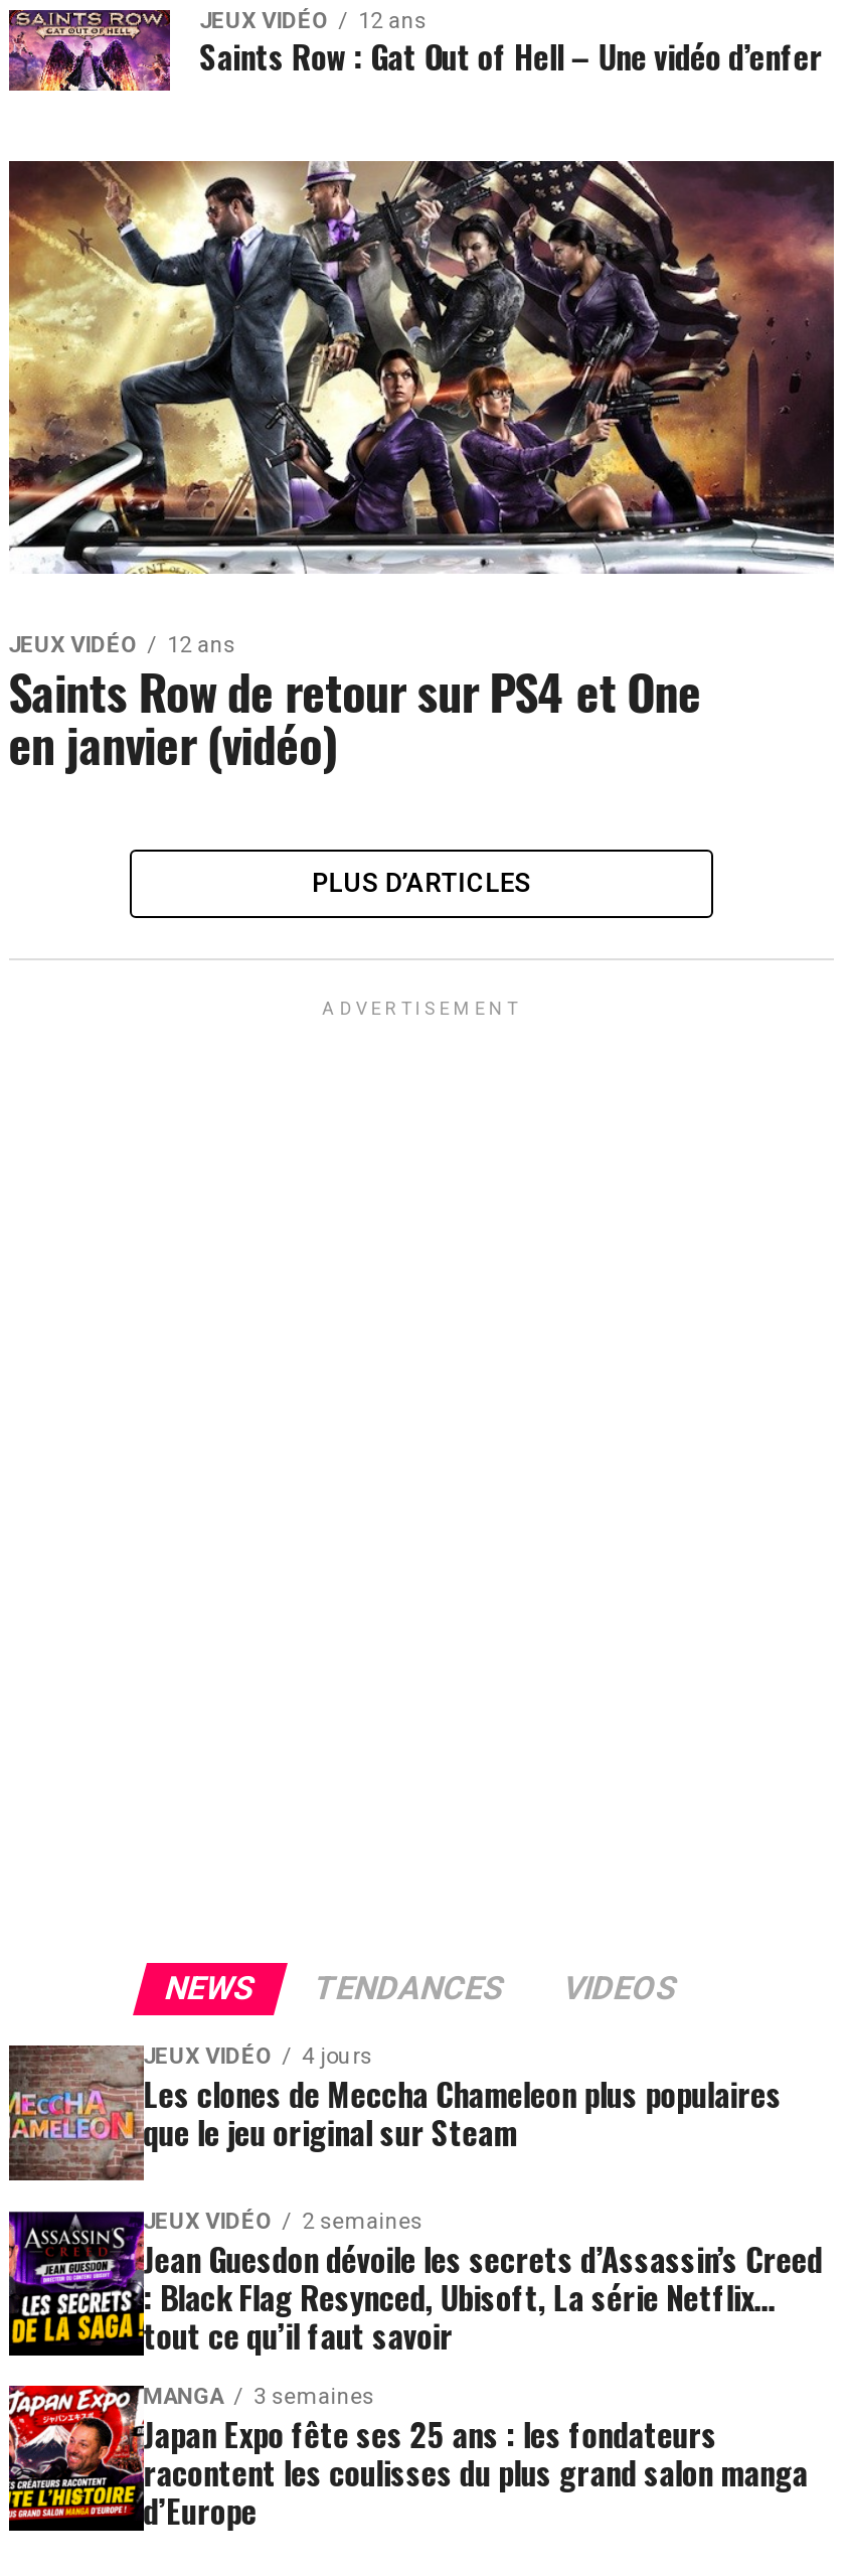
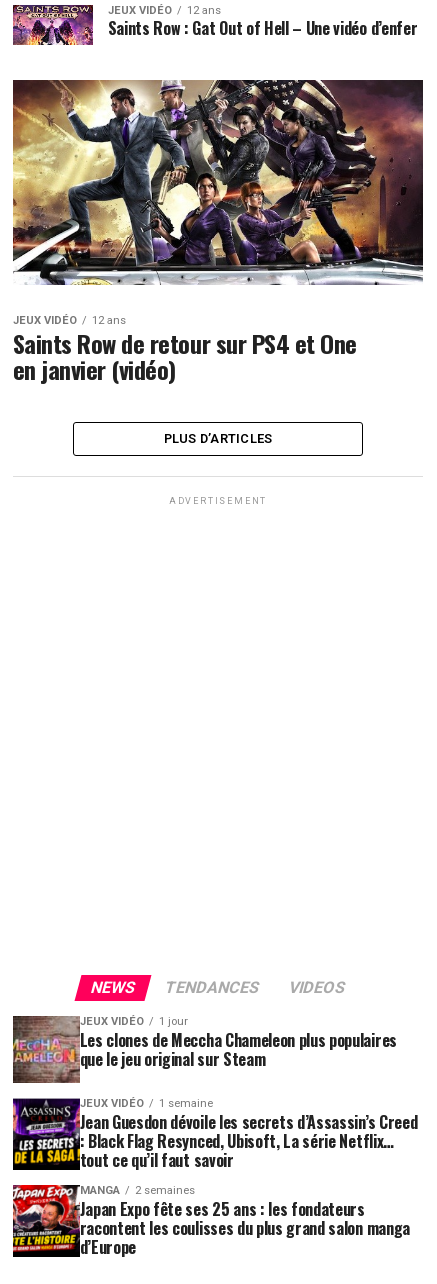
[143,2044,372,2070] JEUX VIDÉO 4 jours -> [80,1015,188,1028] JEUX VIDÉO 1 jour
[143,2209,423,2235] JEUX VIDÉO 2 semaines -> [80,1097,213,1110] JEUX VIDÉO 1 semaine
[143,2384,374,2411] MANGA 3 semaines -> [80,1184,195,1197] MANGA 2 semaines

